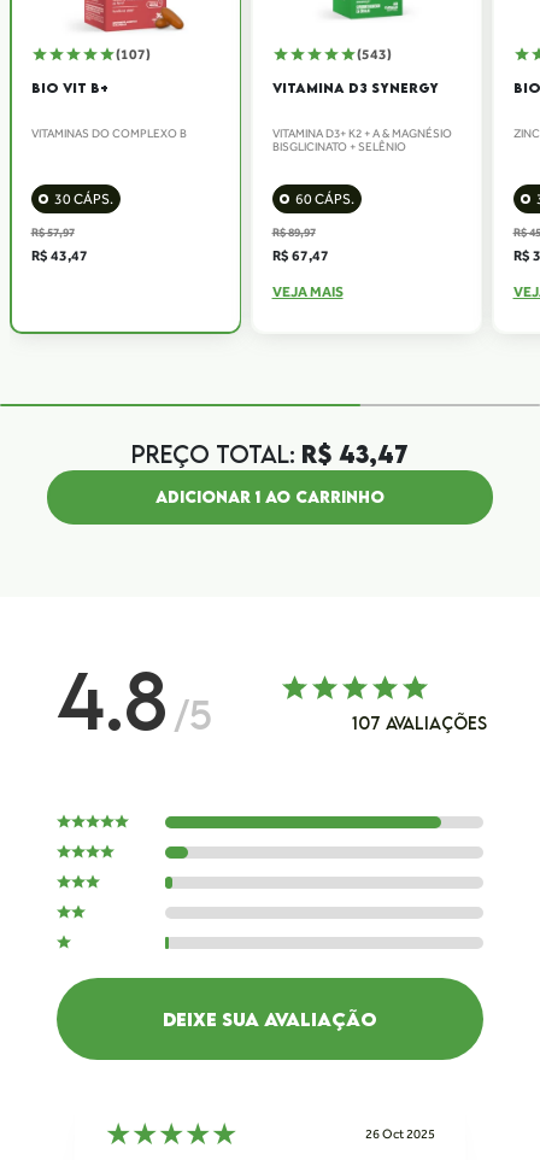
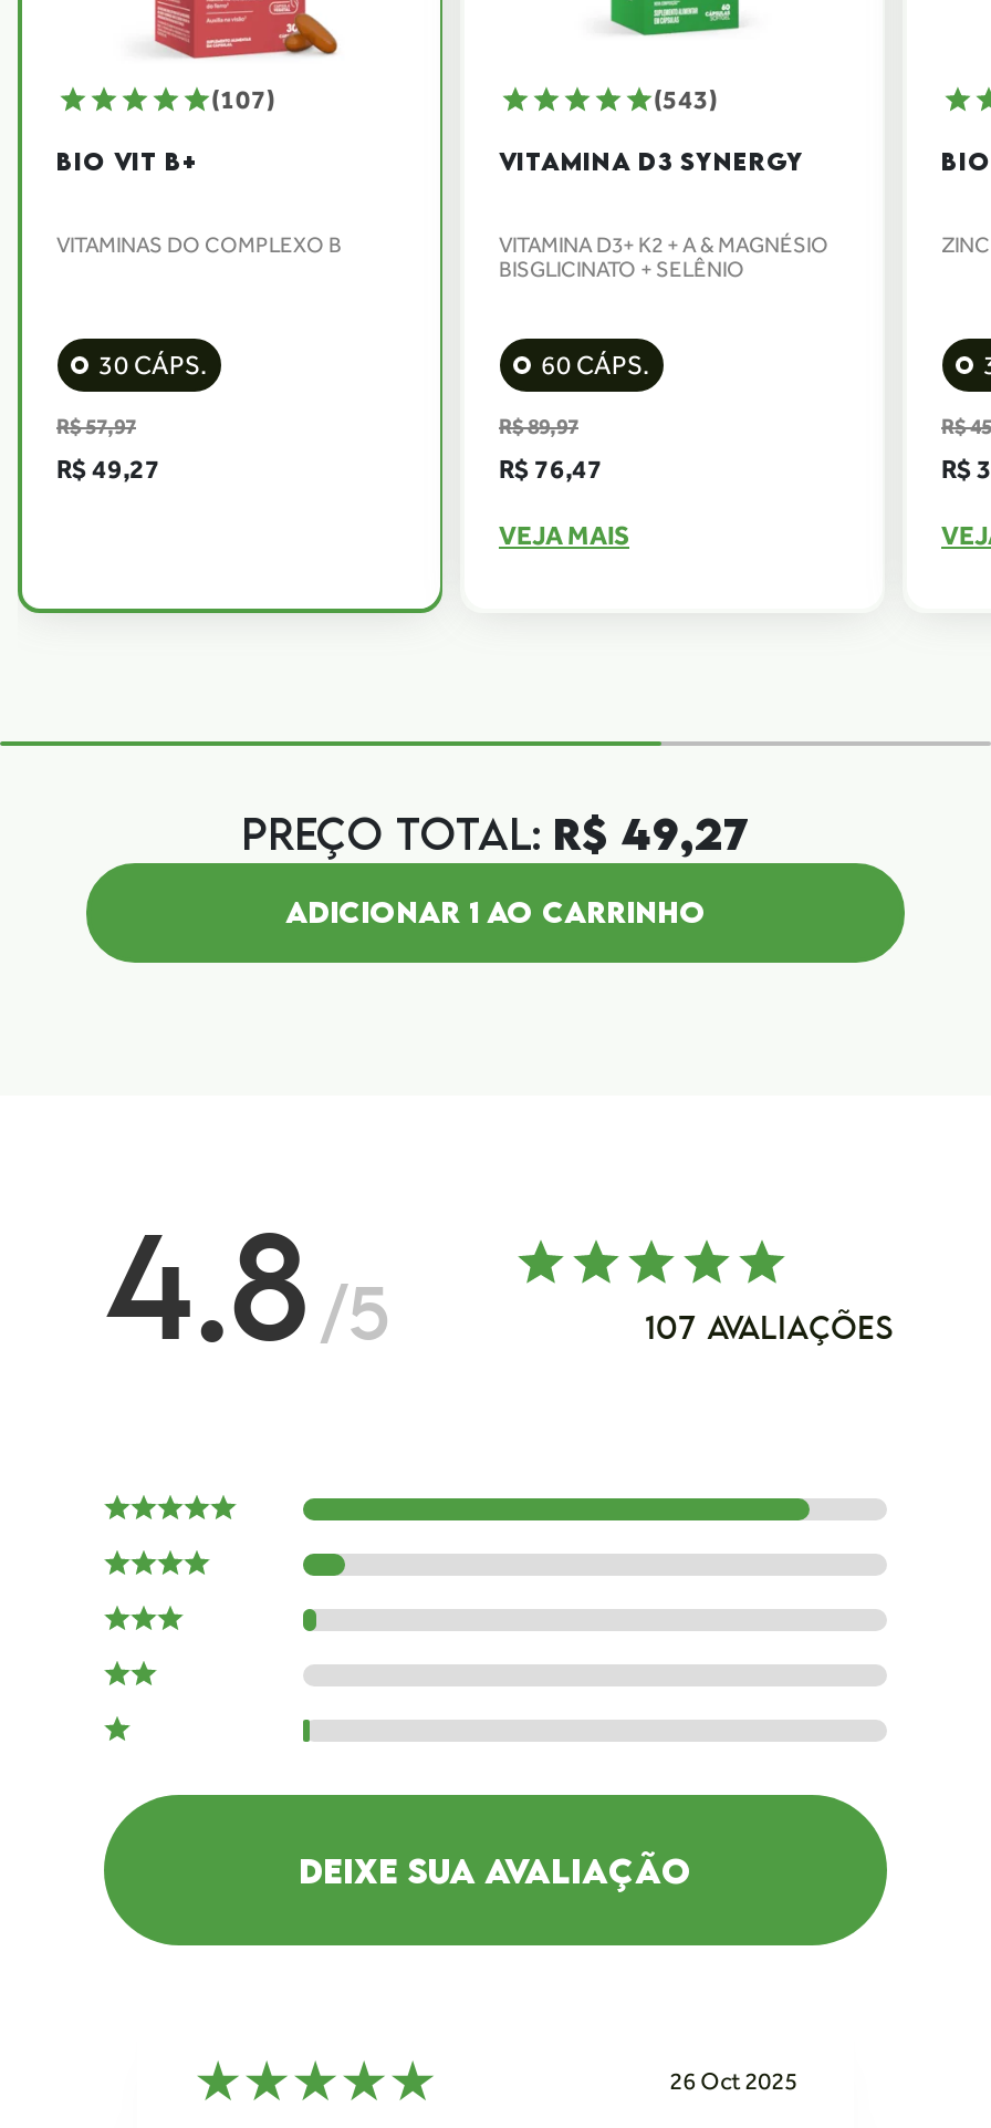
[31,248,87,265] R$ 43,47 -> [56,455,160,486] R$ 49,27
[272,248,328,265] R$ 67,47 -> [499,455,603,486] R$ 76,47
[131,440,409,468] PREÇO TOTAL: R$43,47 -> [241,808,750,859] PREÇO TOTAL: R$49,27

